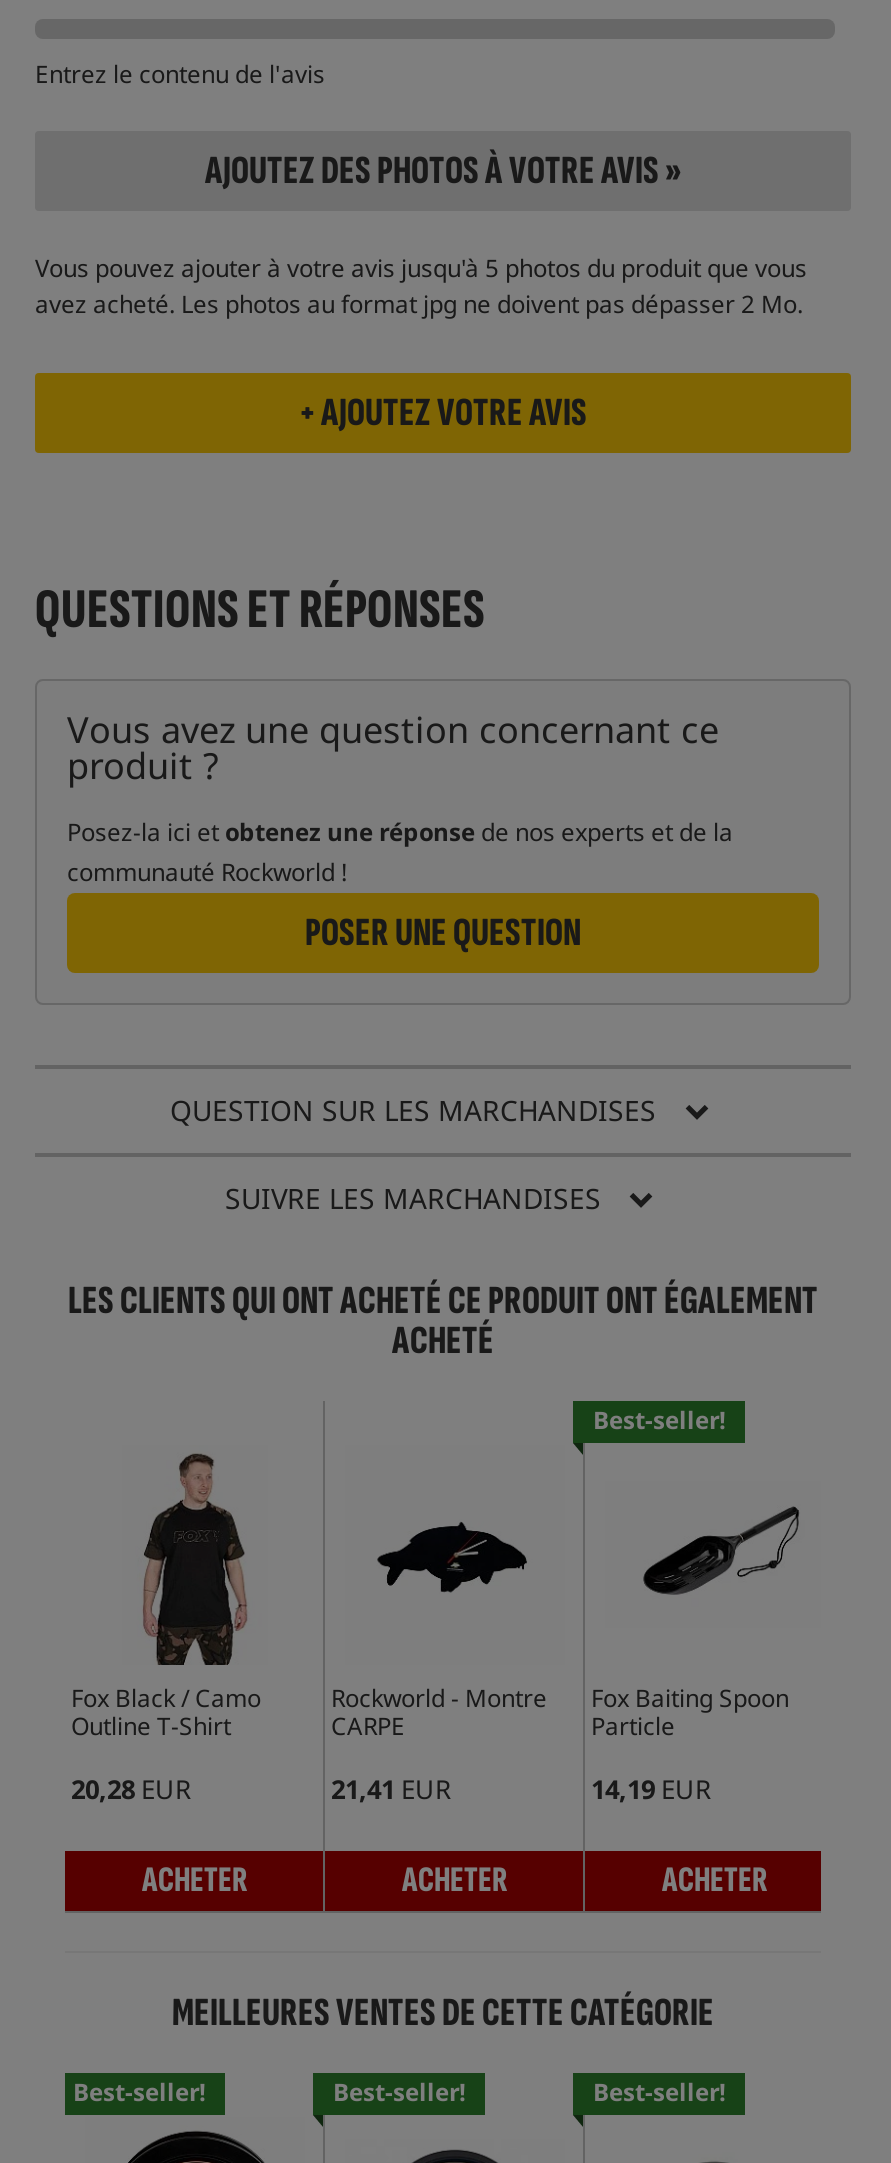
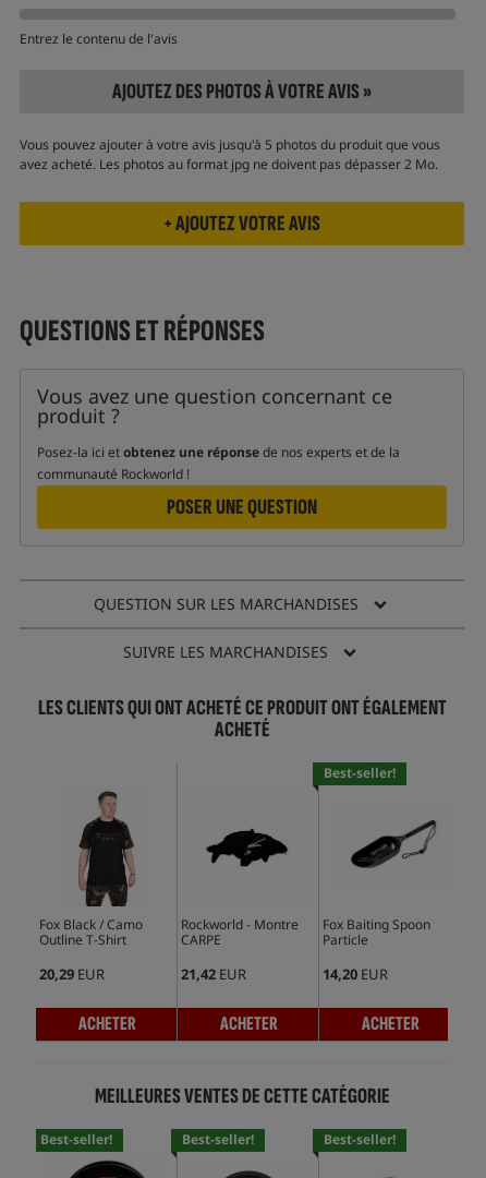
[71,1770,191,1806] 20,28 EUR -> [39,964,105,983] 20,29 EUR
[331,1770,451,1806] 21,41 EUR -> [181,964,246,983] 21,42 EUR
[591,1770,711,1806] 14,19 EUR -> [323,964,388,983] 14,20 EUR

